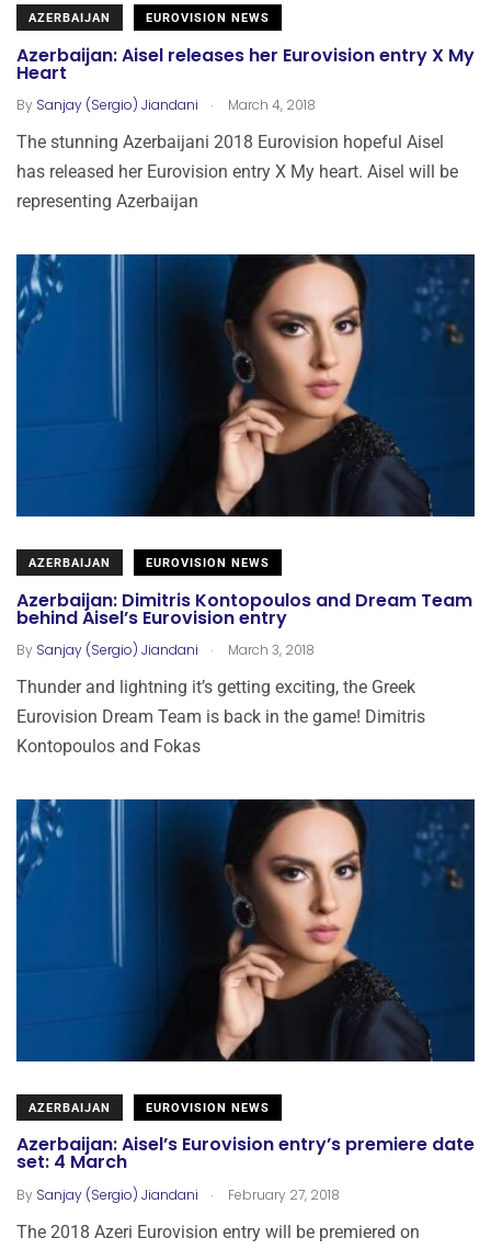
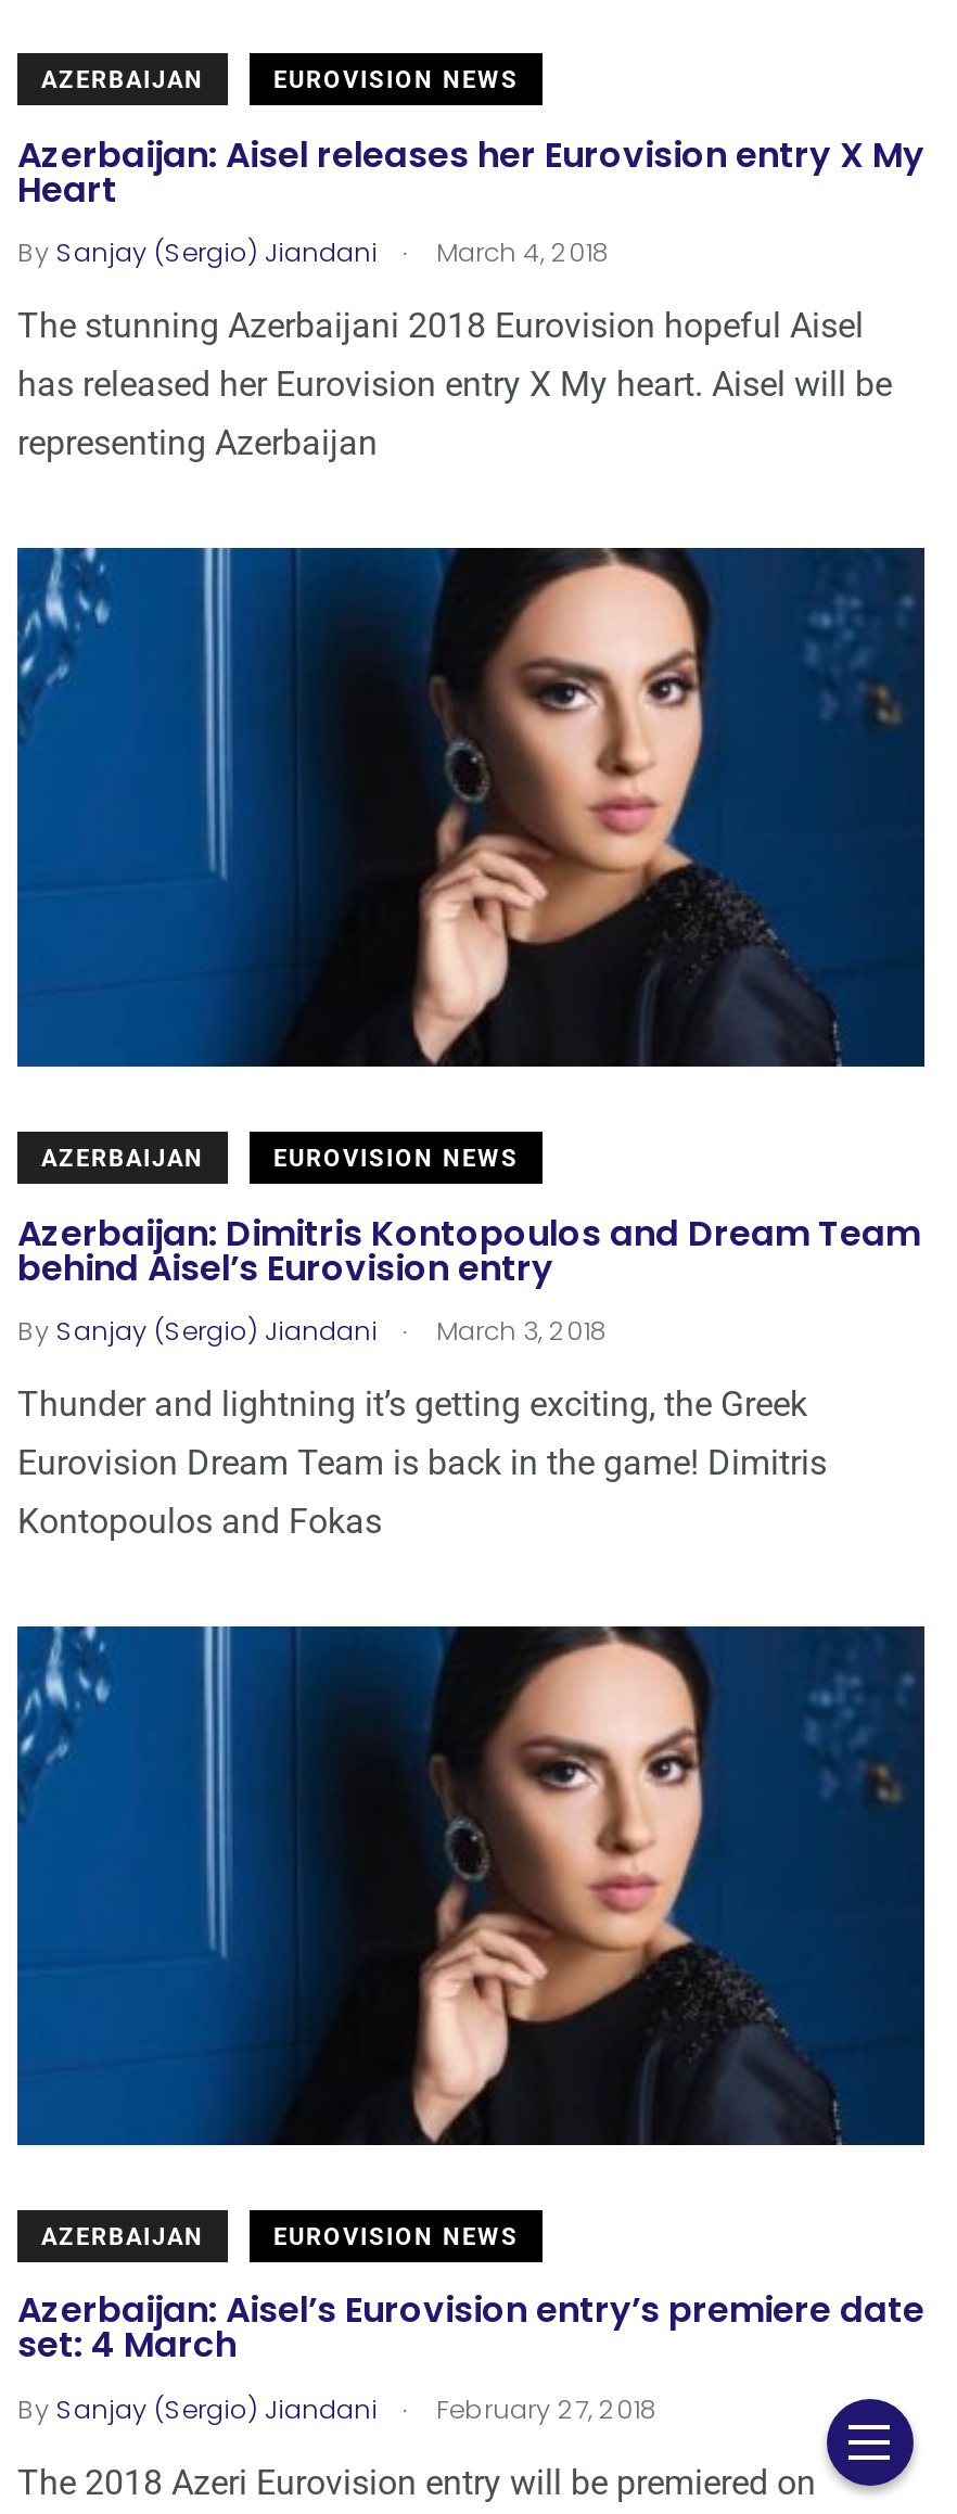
none -> [825,2397,916,2492] [image]

